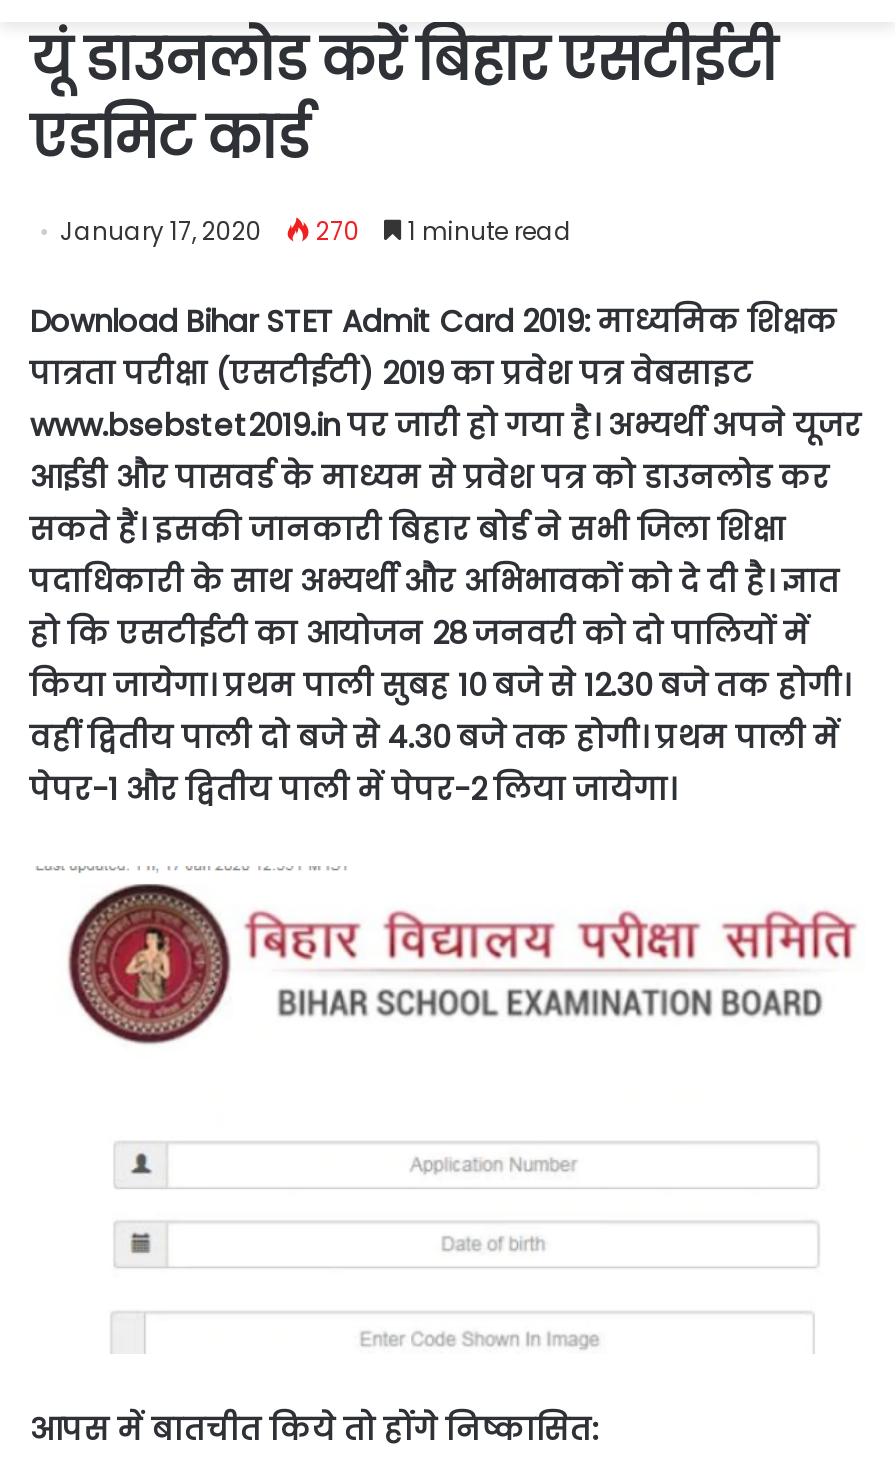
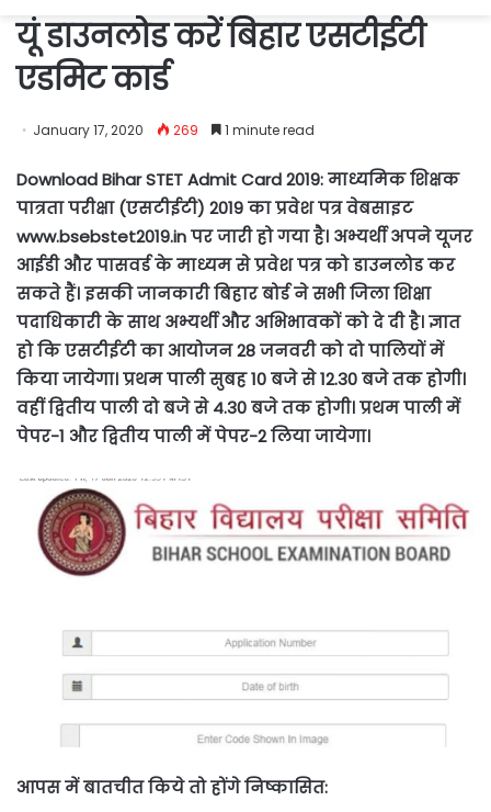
[60,213,572,247] January 17, 2020 270 1 minute read -> [33,120,315,139] January 17, 2020 269 1 minute read

